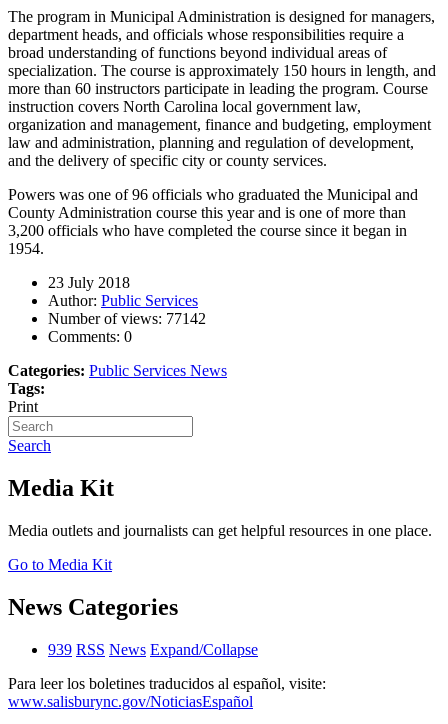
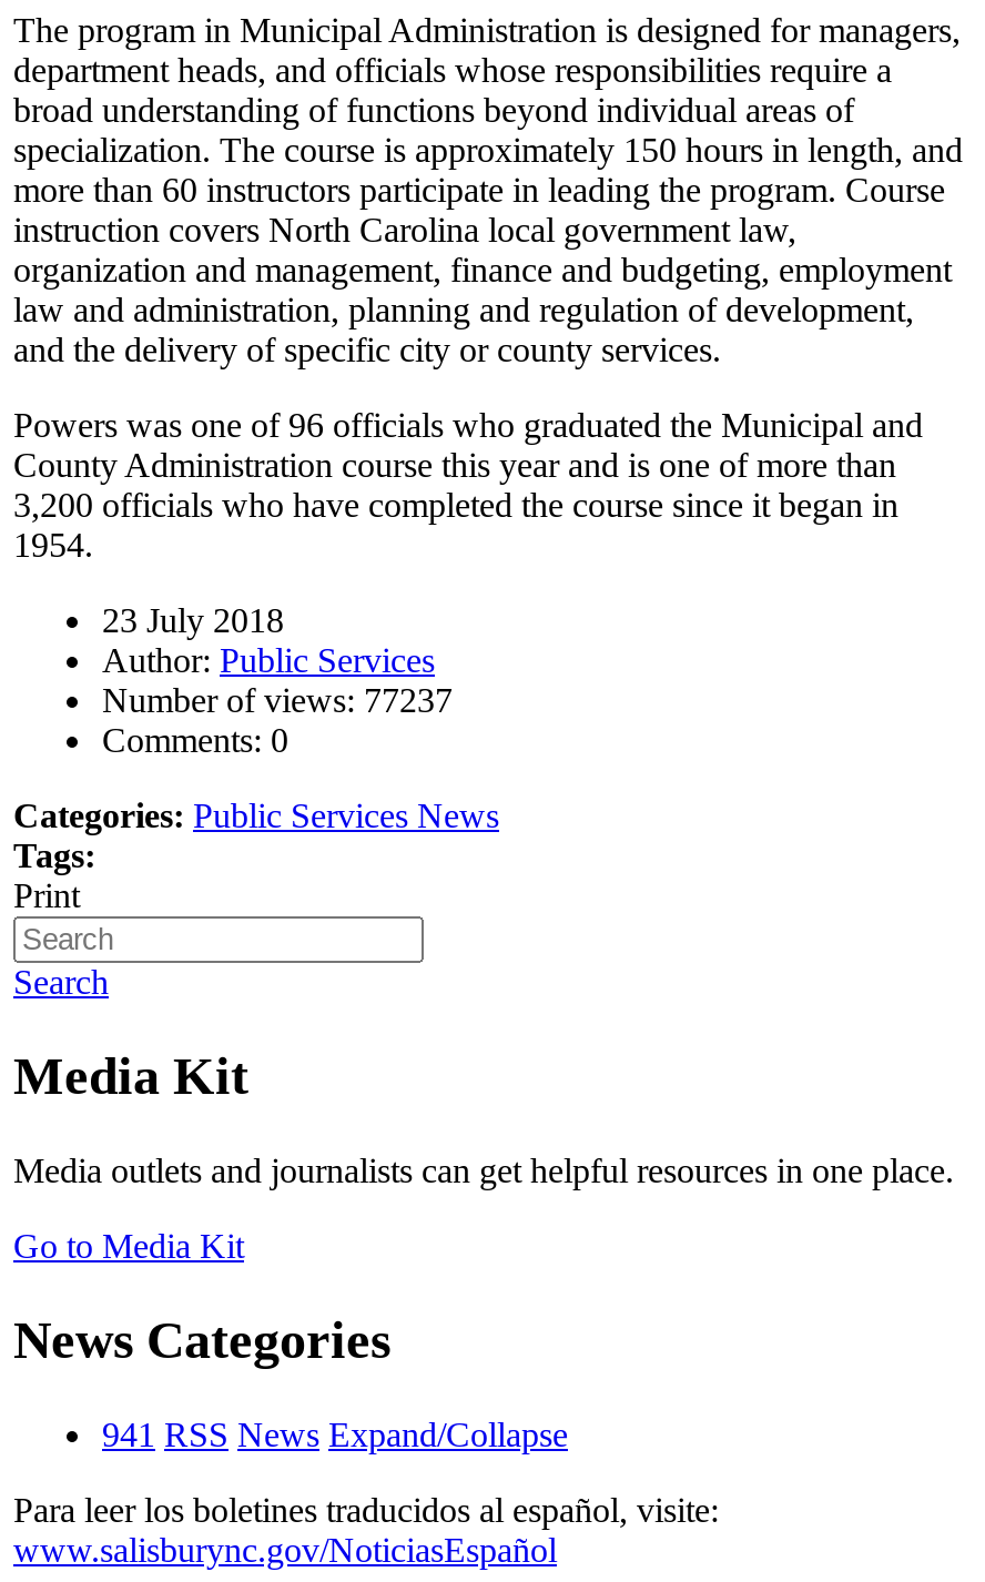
[48,310,206,327] Number of views: 77142 -> [102,682,453,720] Number of views: 77237
[48,641,258,658] 939 RSS News Expand/Collapse -> [102,1415,568,1453] 941 RSS News Expand/Collapse

